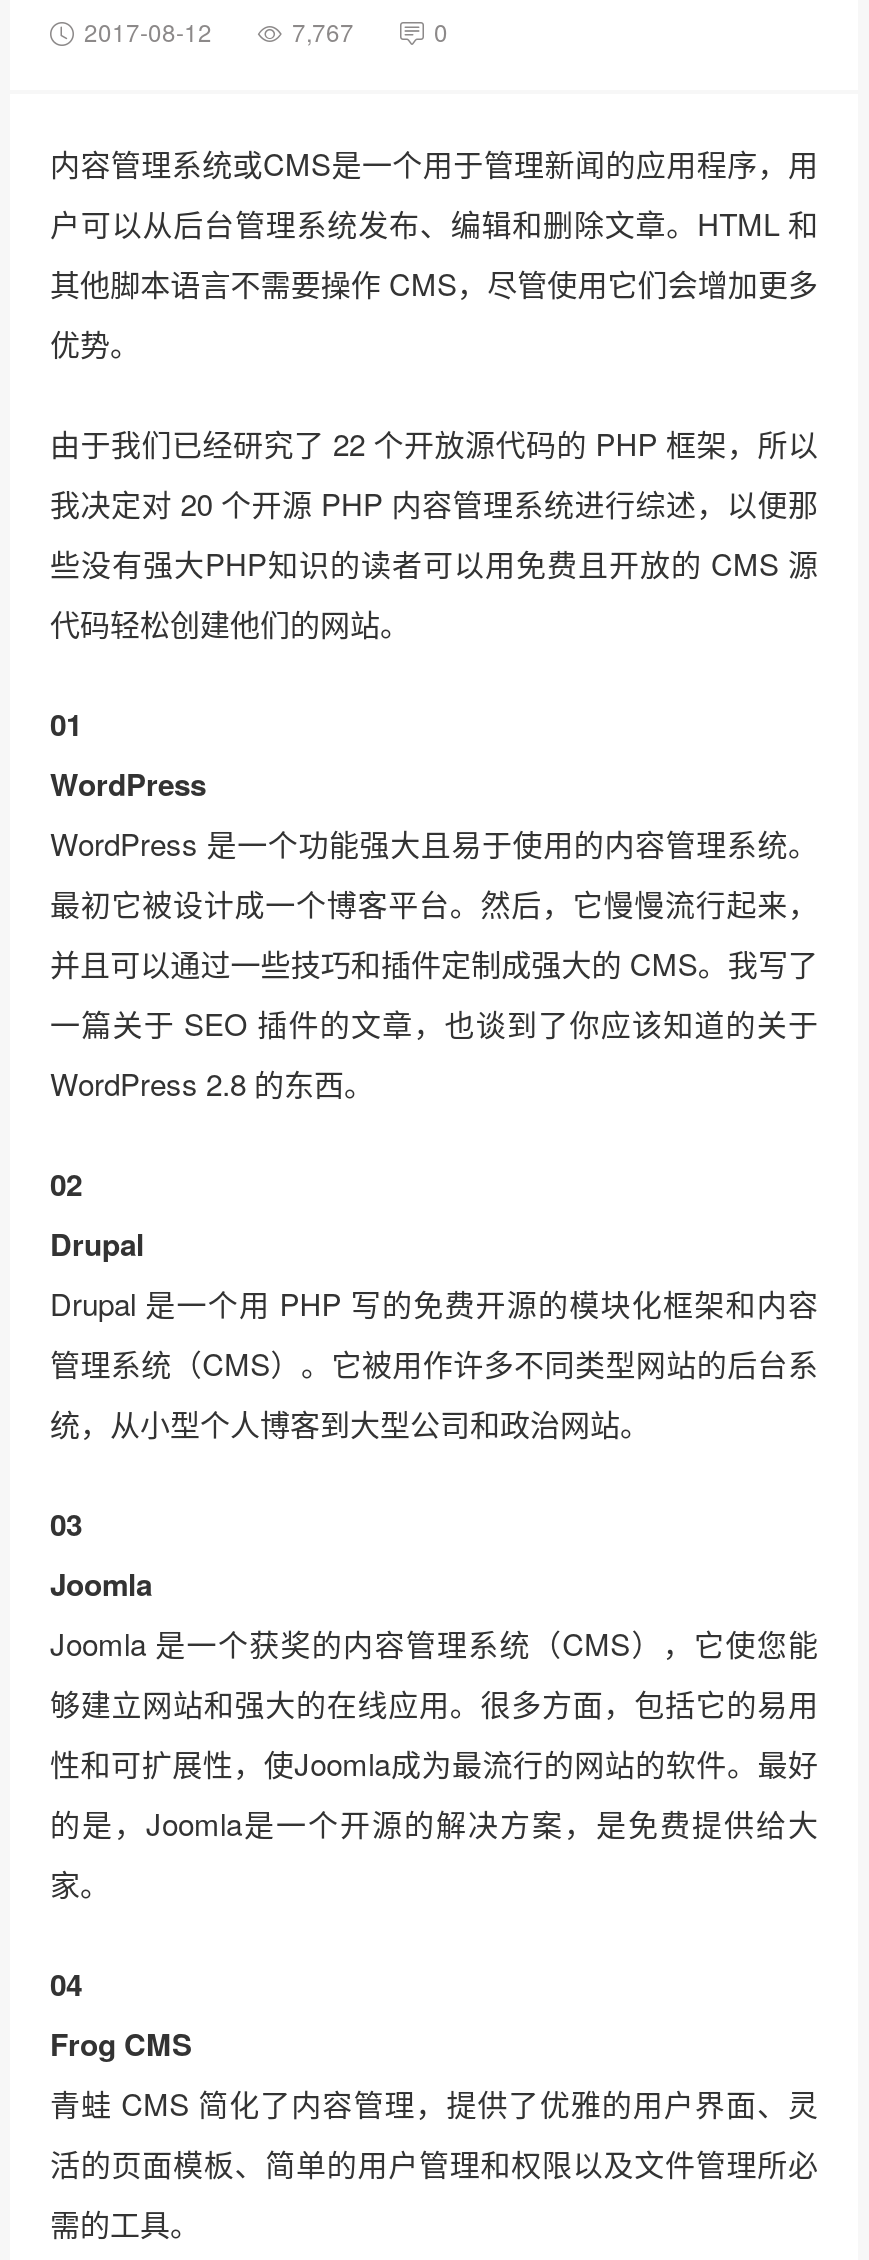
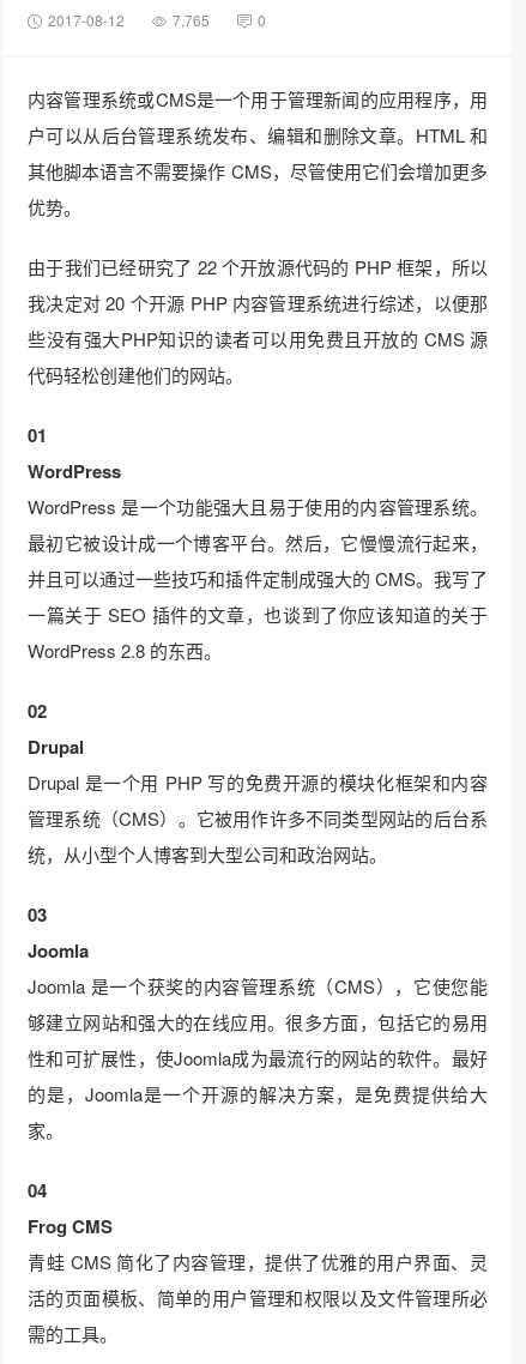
[292,14,354,48] 7,767 -> [173,10,210,30] 7,765

